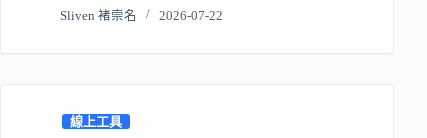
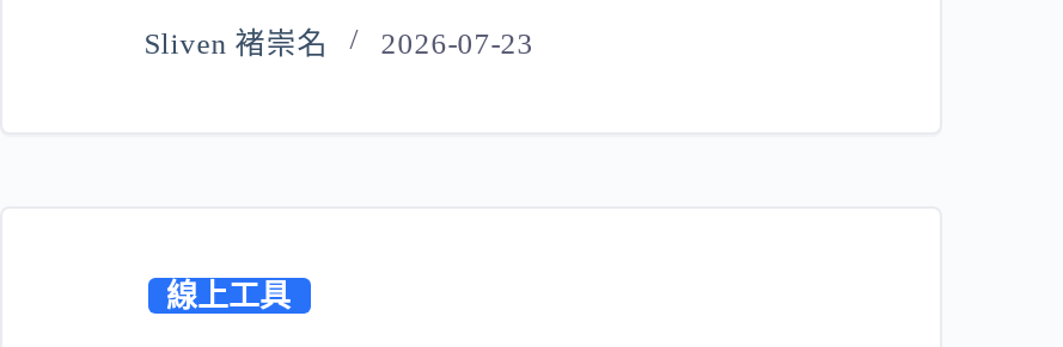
[60,9,223,23] Sliven 褚崇名 2026-07-22 -> [144,27,534,60] Sliven 褚崇名 2026-07-23

